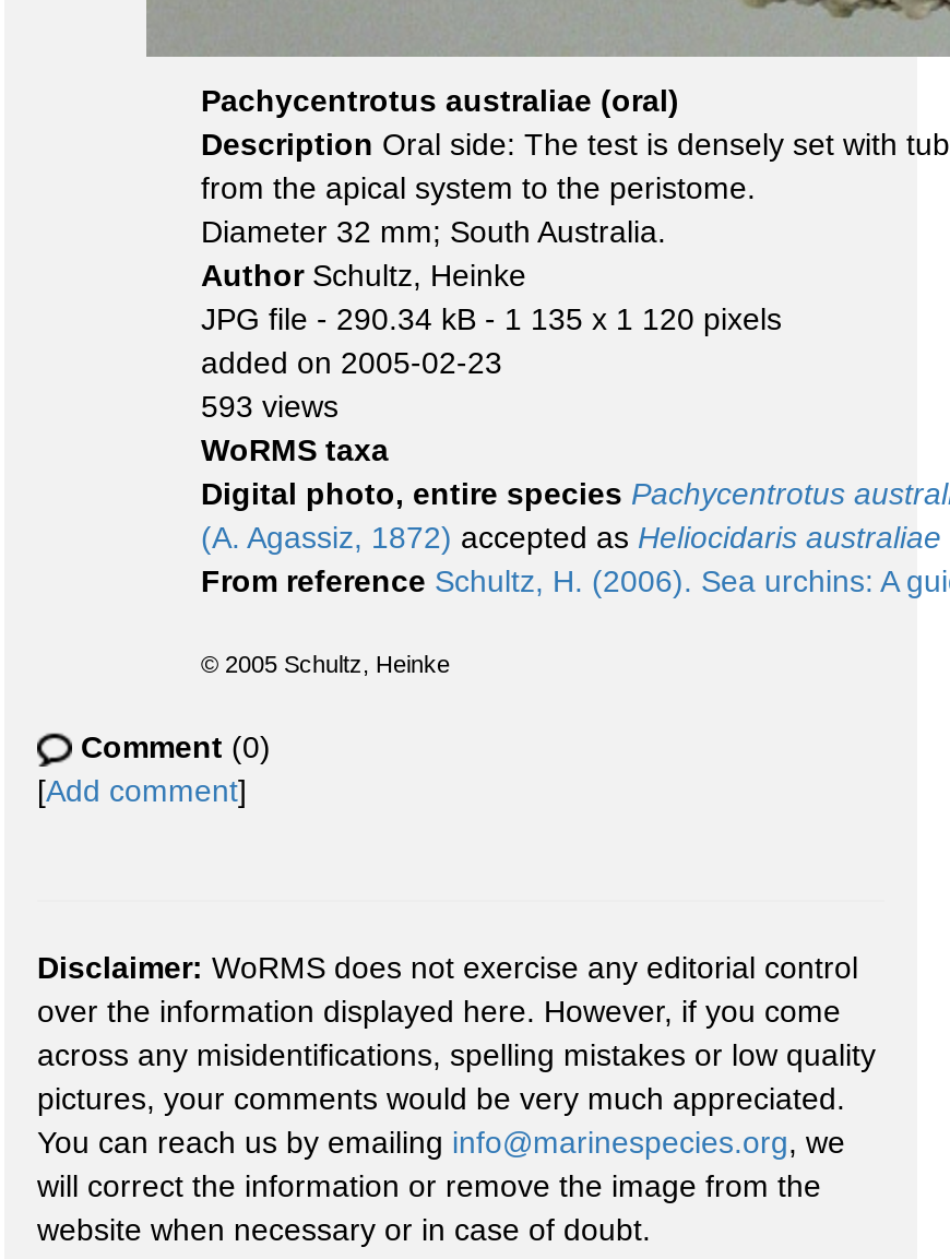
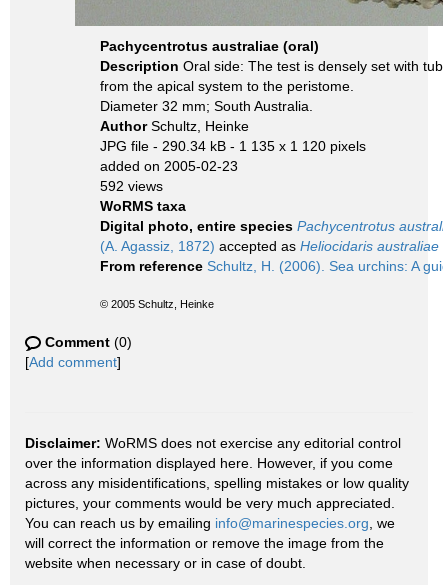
[201,389,339,424] 593 views -> [100,178,163,194] 592 views

